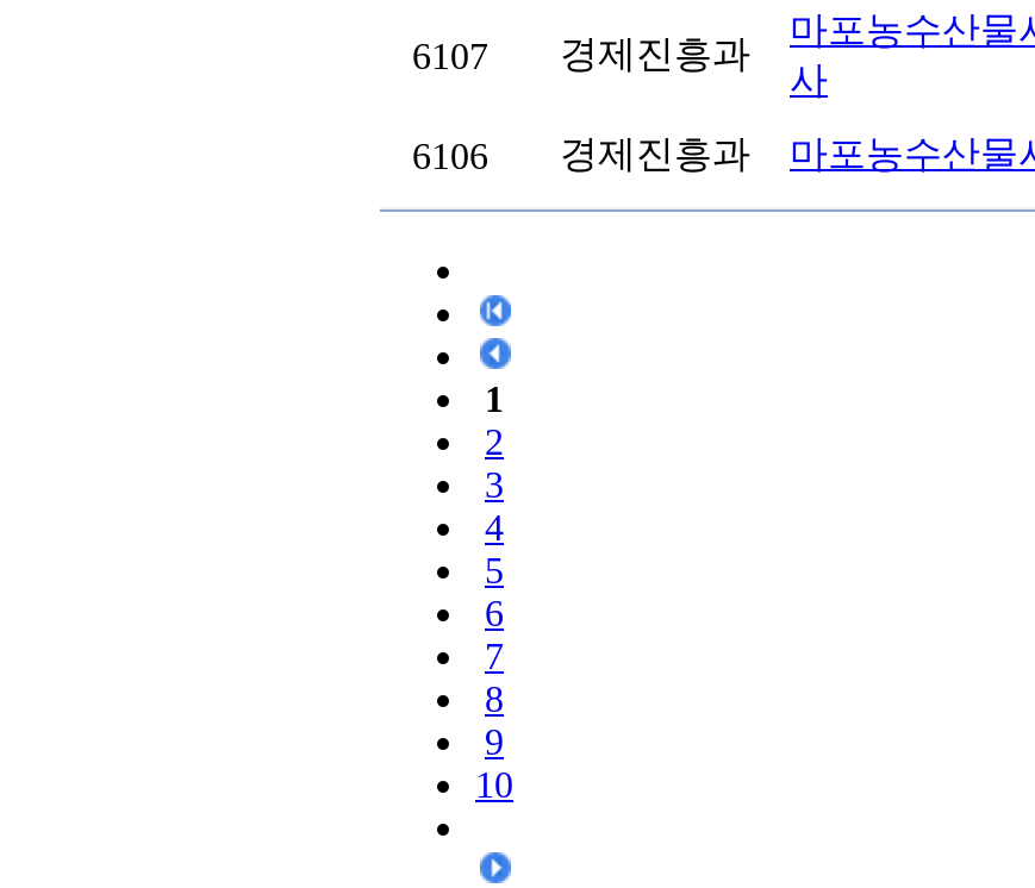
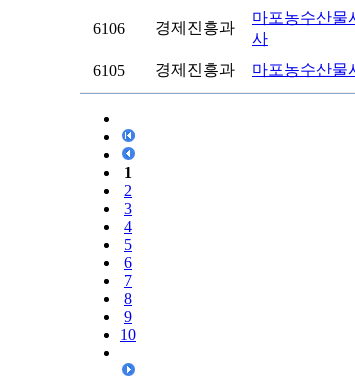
[412,33,750,76] 6107 경제진흥과 -> [93,19,235,37] 6106 경제진흥과
[412,136,488,176] 6106 -> [93,62,125,79] 6105

